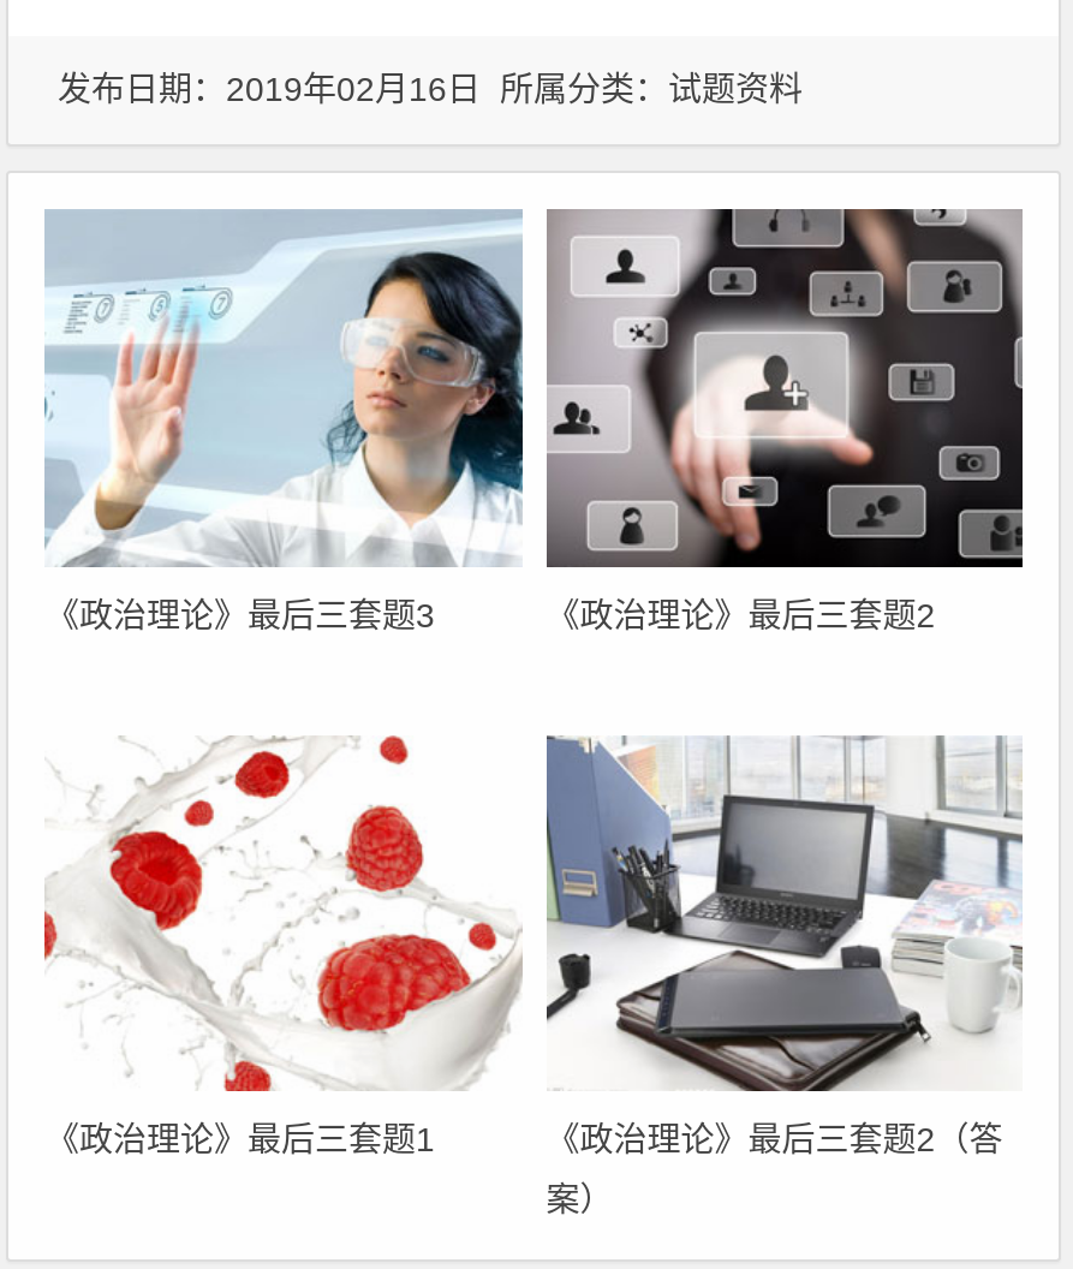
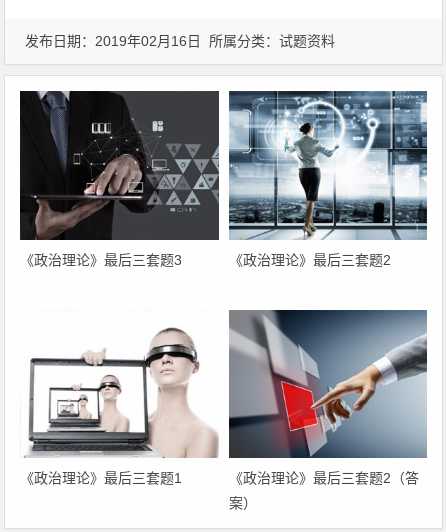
[44,209,525,567] [image] -> [19,90,220,241] [image]
[547,207,1025,570] [image] -> [229,90,428,241] [image]
[42,733,523,1094] [image] -> [20,311,219,459] [image]
[547,735,1023,1091] [image] -> [228,309,428,459] [image]

